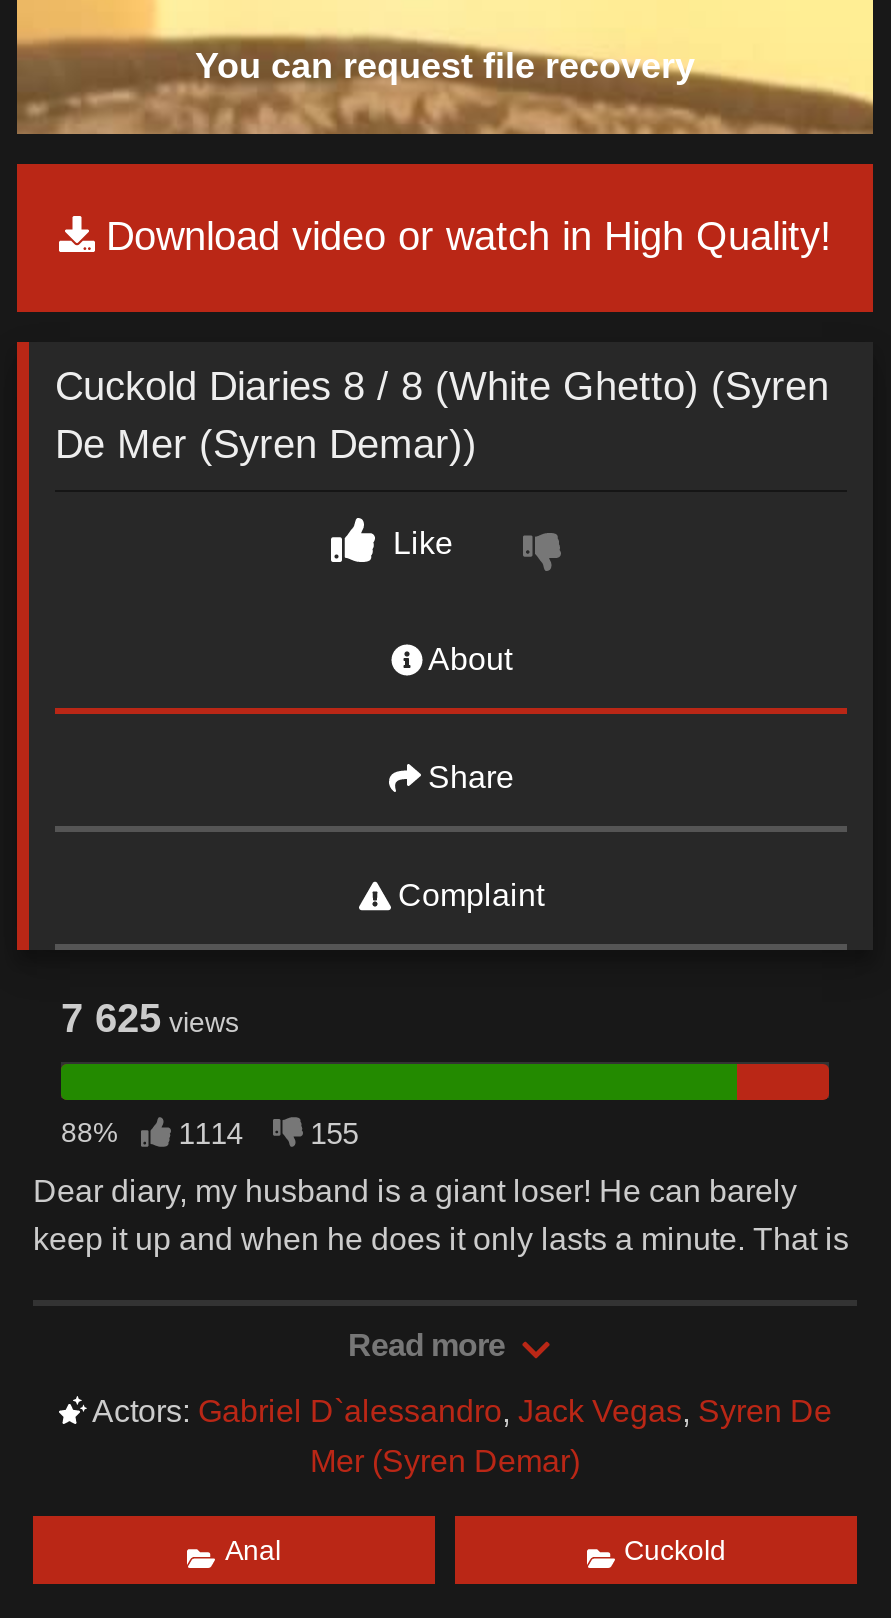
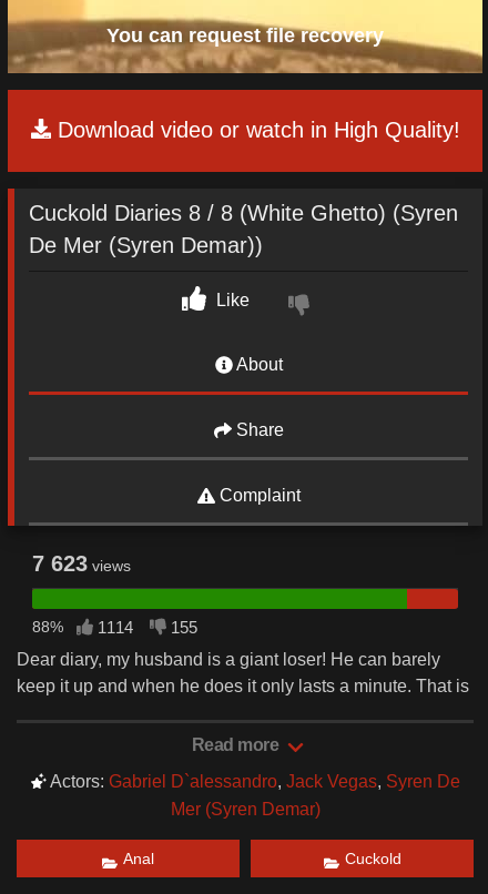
[61,995,239,1039] 7 625 views -> [32,551,131,575] 7 623 views

